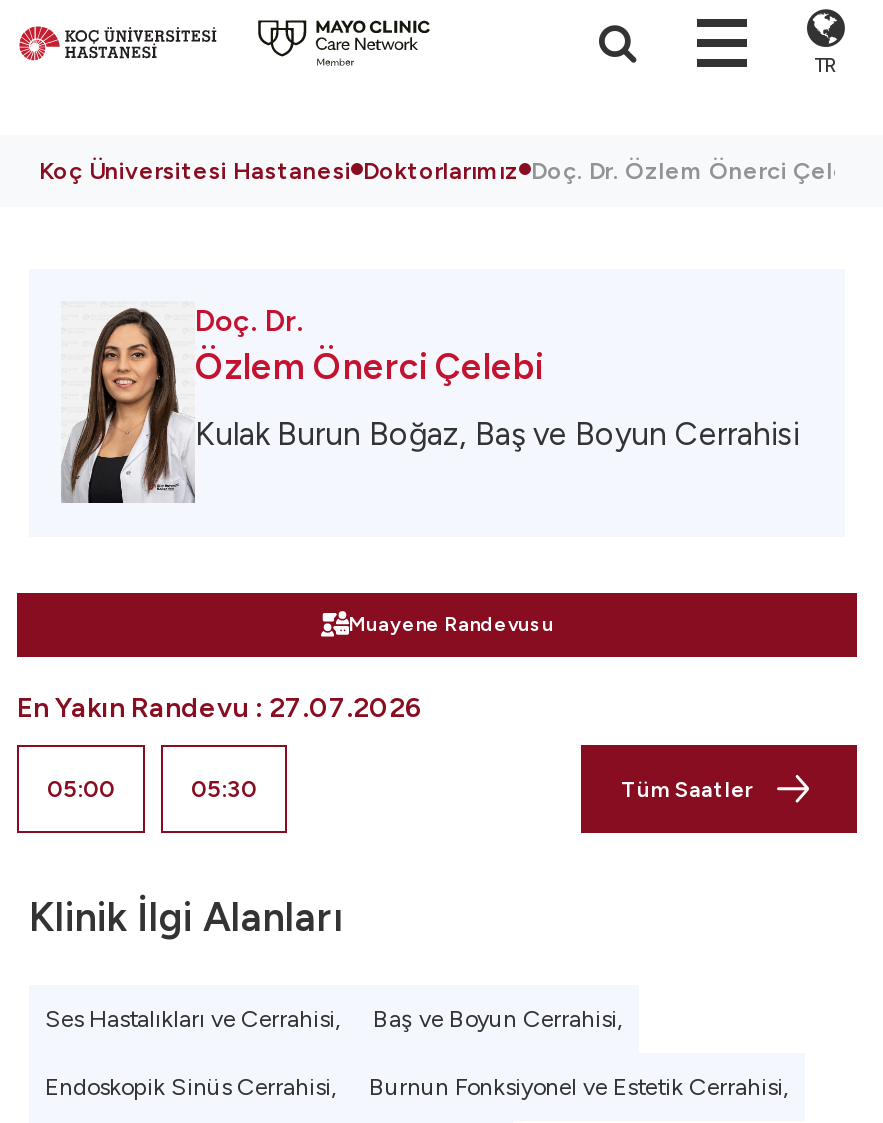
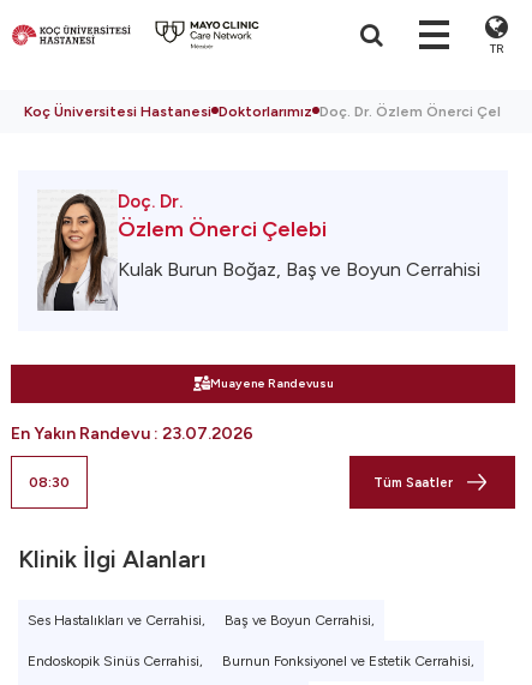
[17,691,423,725] En Yakın Randevu: 27.07.2026 -> [11,423,253,444] En Yakın Randevu: 23.07.2026
[47,775,257,803] 05:00 | 05:30 -> [29,474,70,491] 08:30

